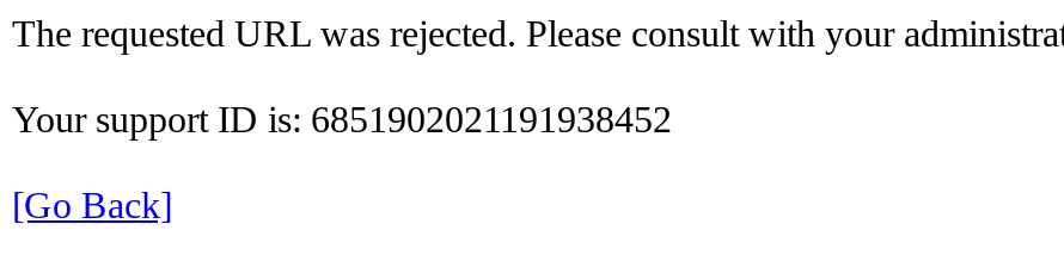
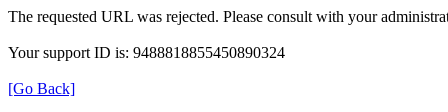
[12,99,672,139] Your support ID is: 6851902021191938452 -> [8,44,285,61] Your support ID is: 9488818855450890324

